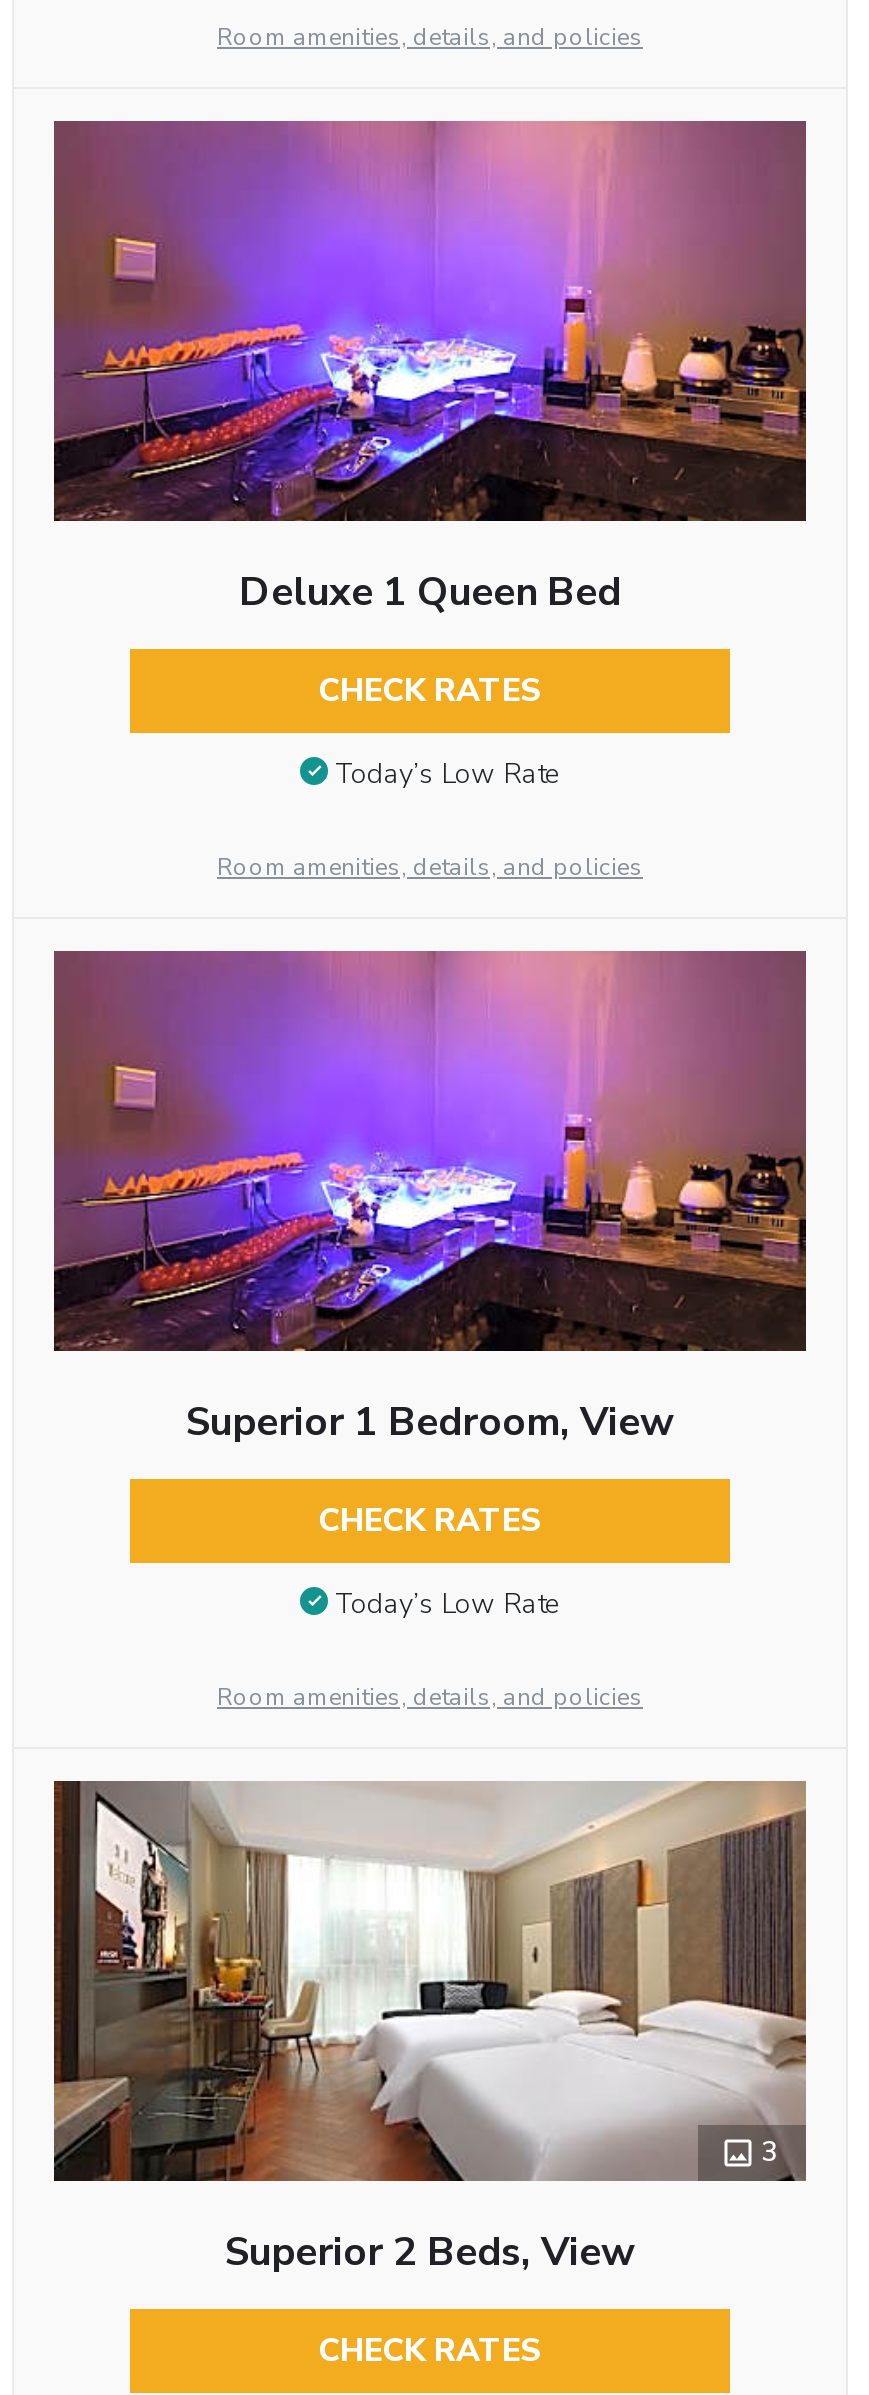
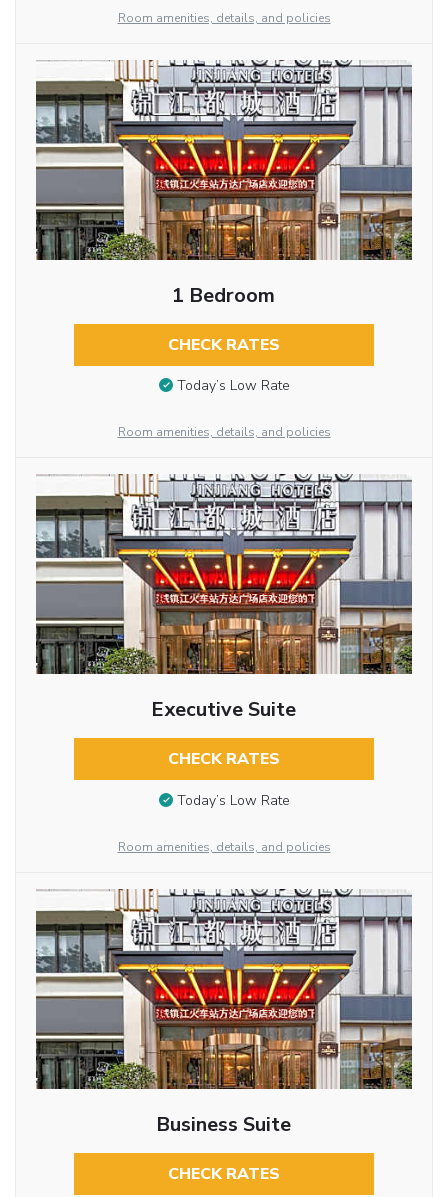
[52,118,808,619] [image] | Deluxe 1 Queen Bed -> [36,59,412,309] [image] | 1 Bedroom
[52,948,808,1449] [image] | Superior 1 Bedroom, View -> [36,473,413,723] [image] | Executive Suite
[52,1780,808,2278] [image] | 3 | Superior 2 Beds, View -> [35,888,412,1138] [image] | Business Suite

